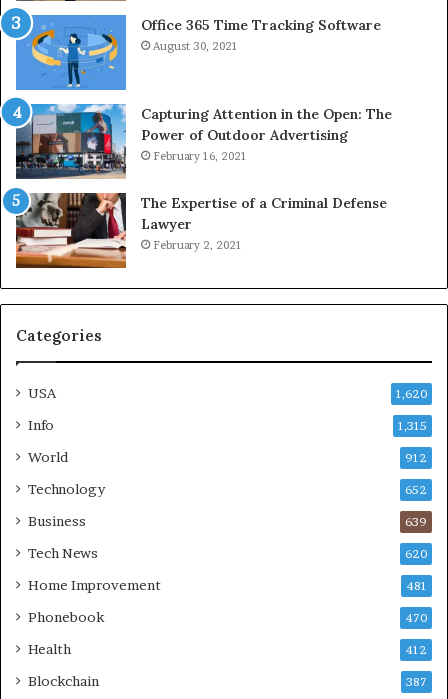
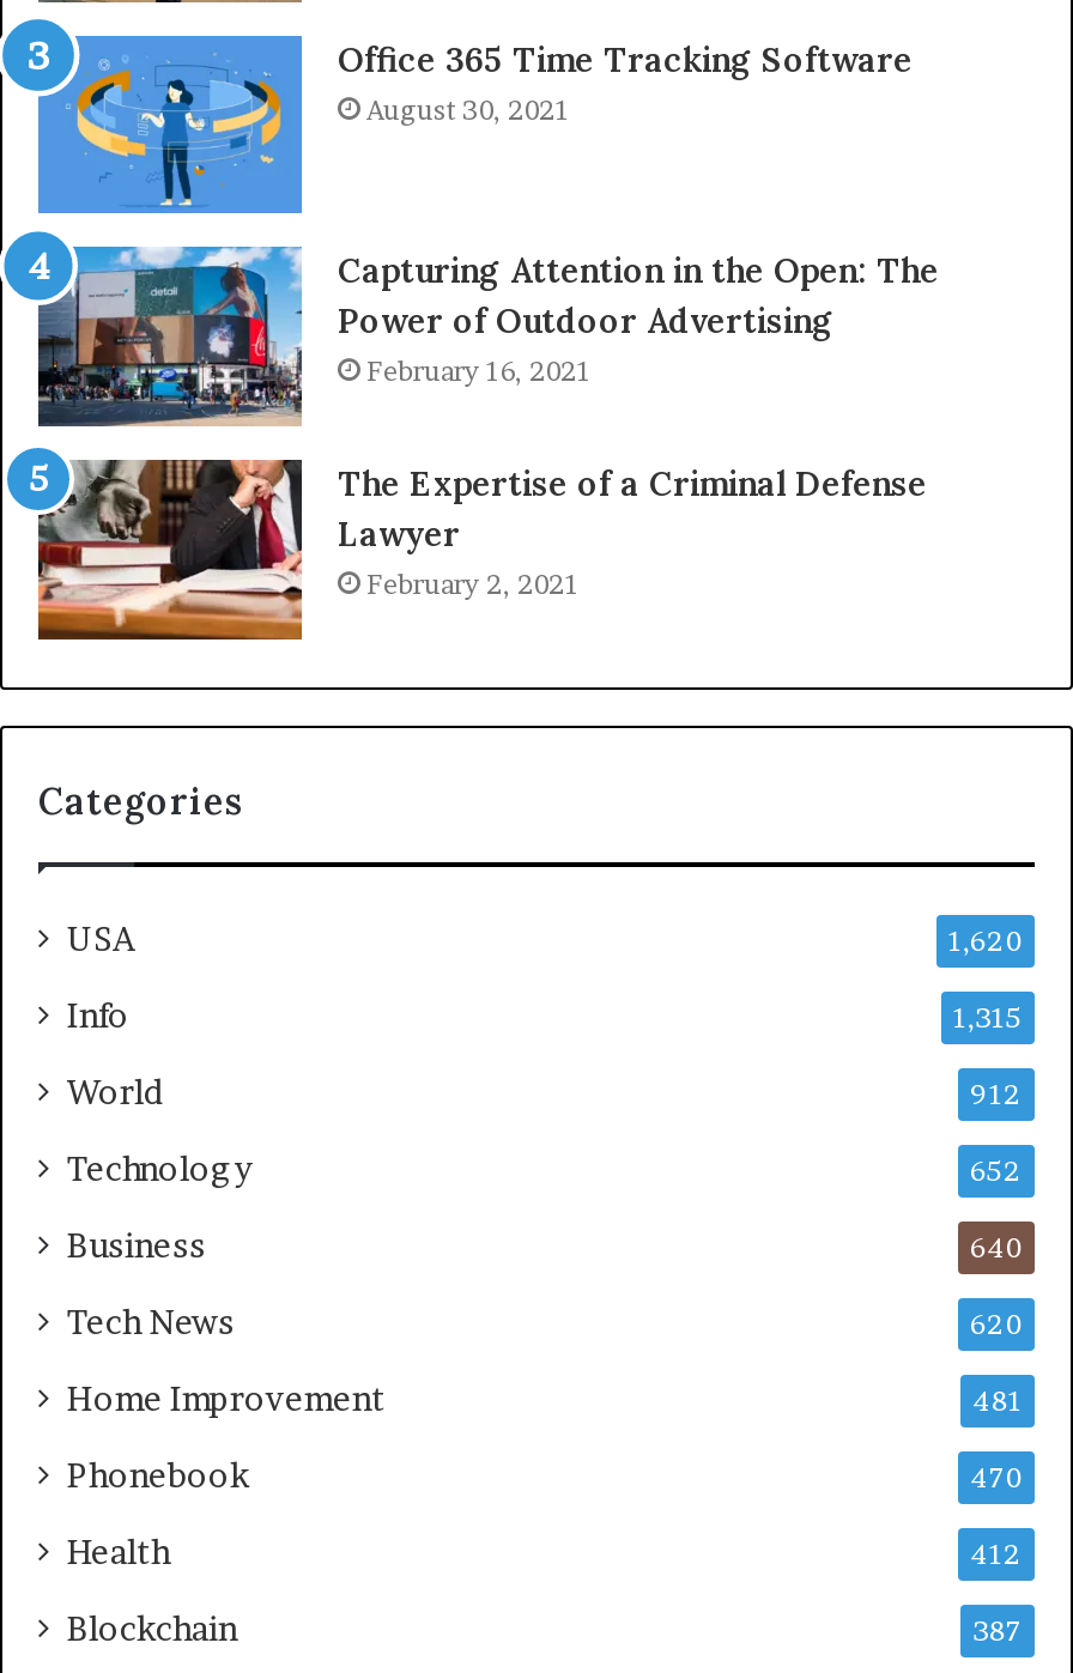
[405,515,427,529] 639 -> [970,1232,1023,1266] 640

